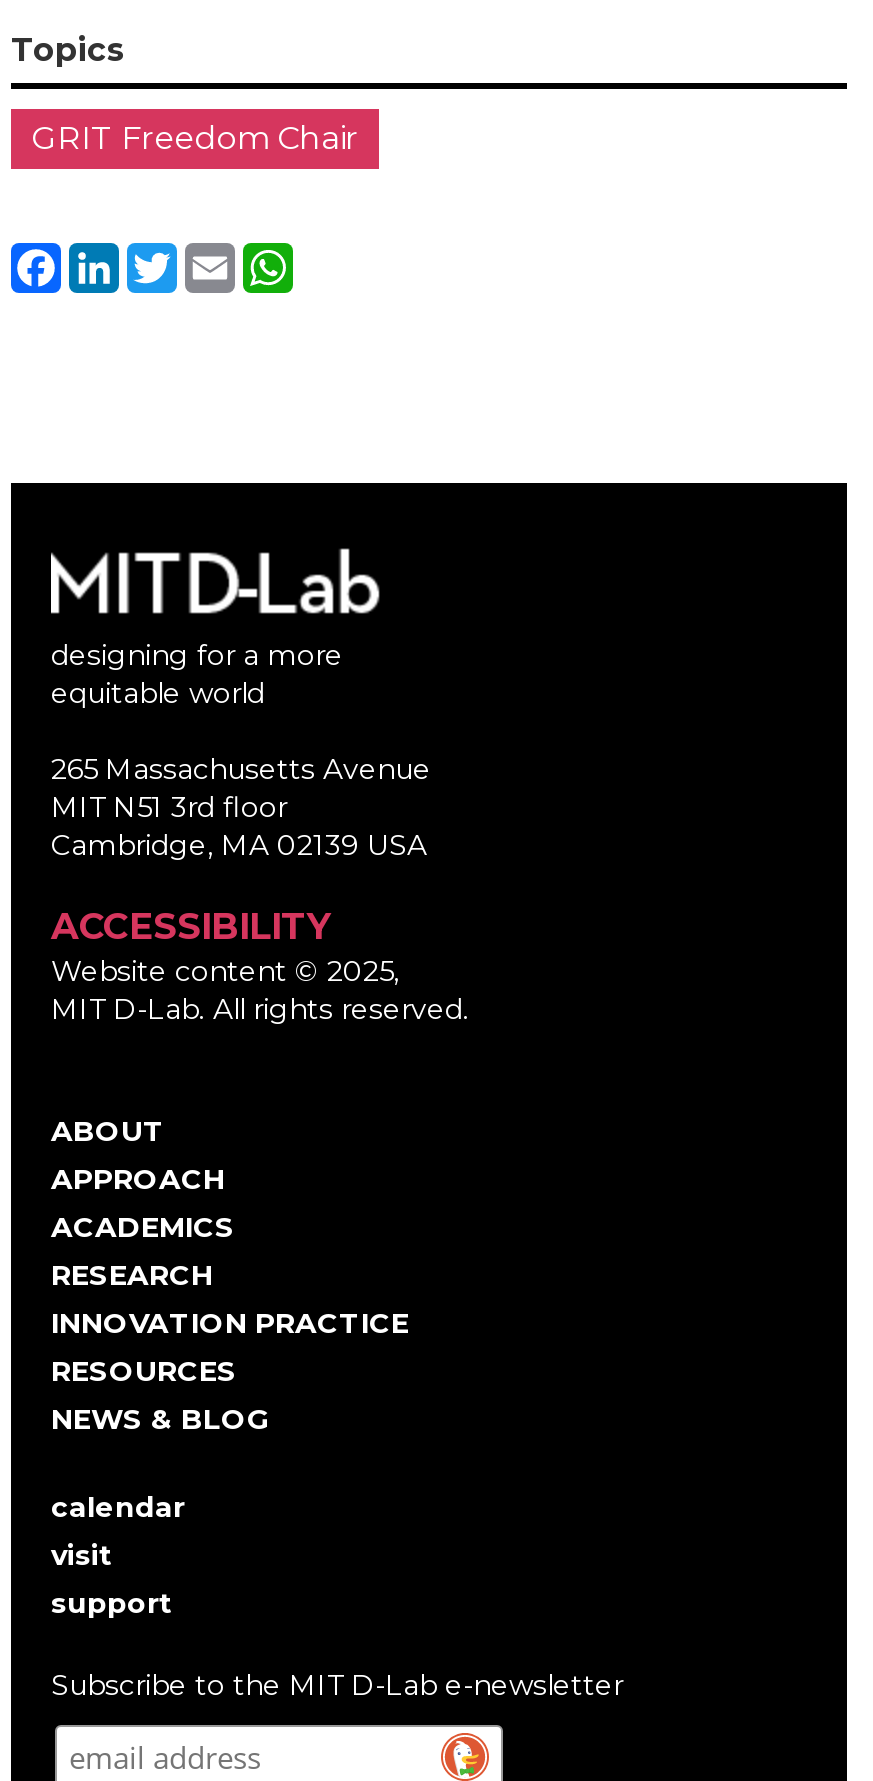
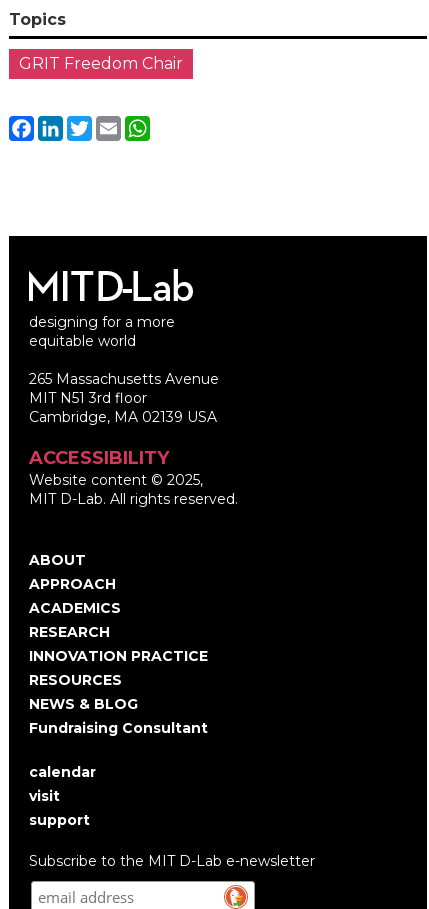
none -> [29,719,208,737] Fundraising Consultant

